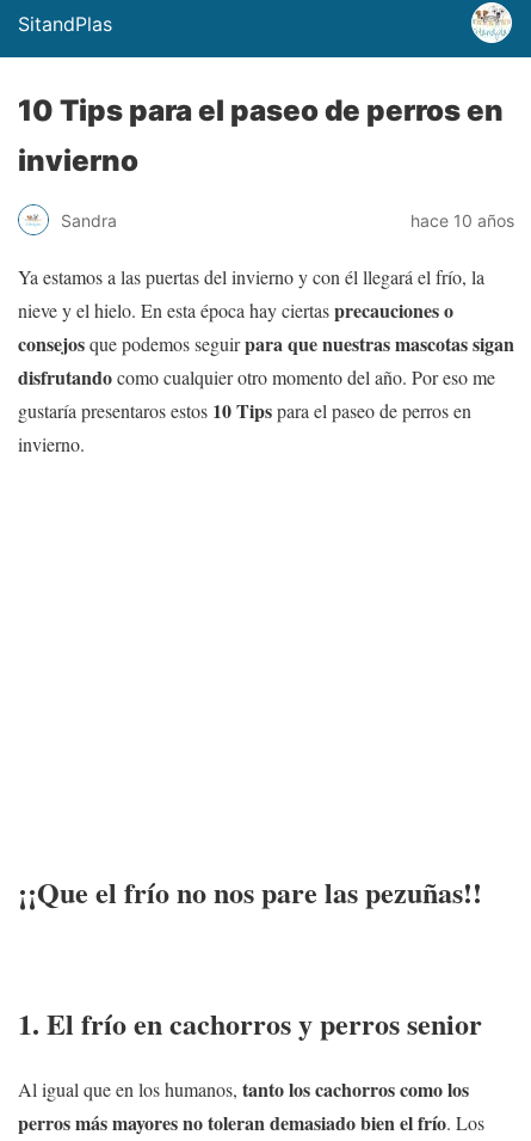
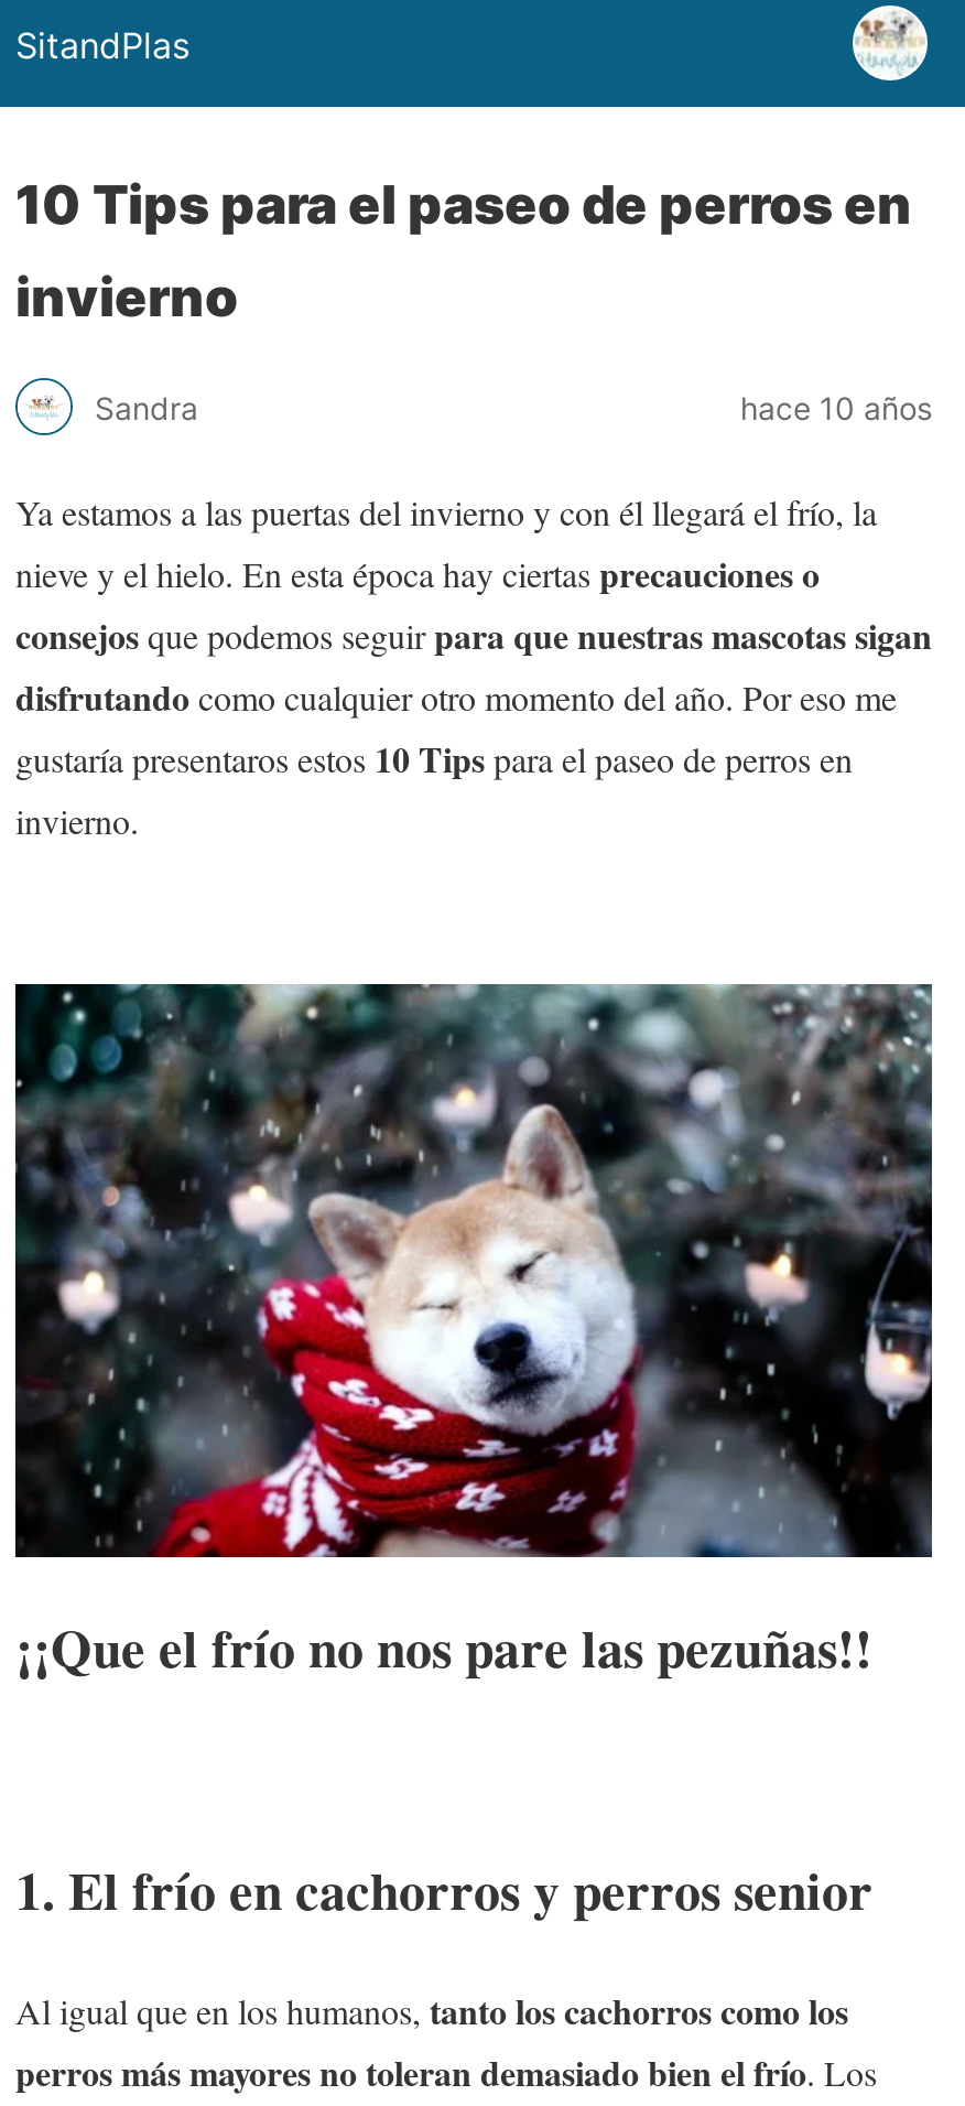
none -> [13,982,934,1559] [image]

